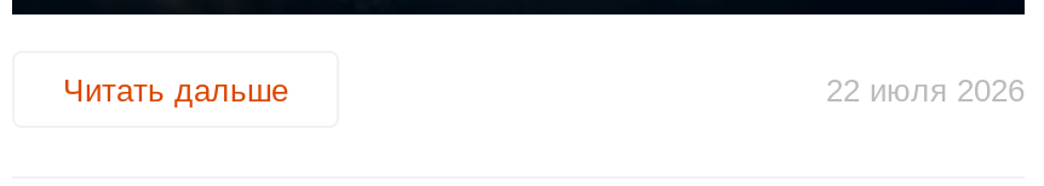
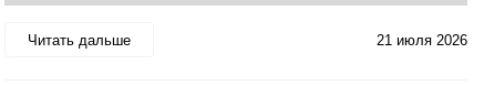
[826,72,1025,108] 22 июля 2026 -> [377,32,467,48] 21 июля 2026

